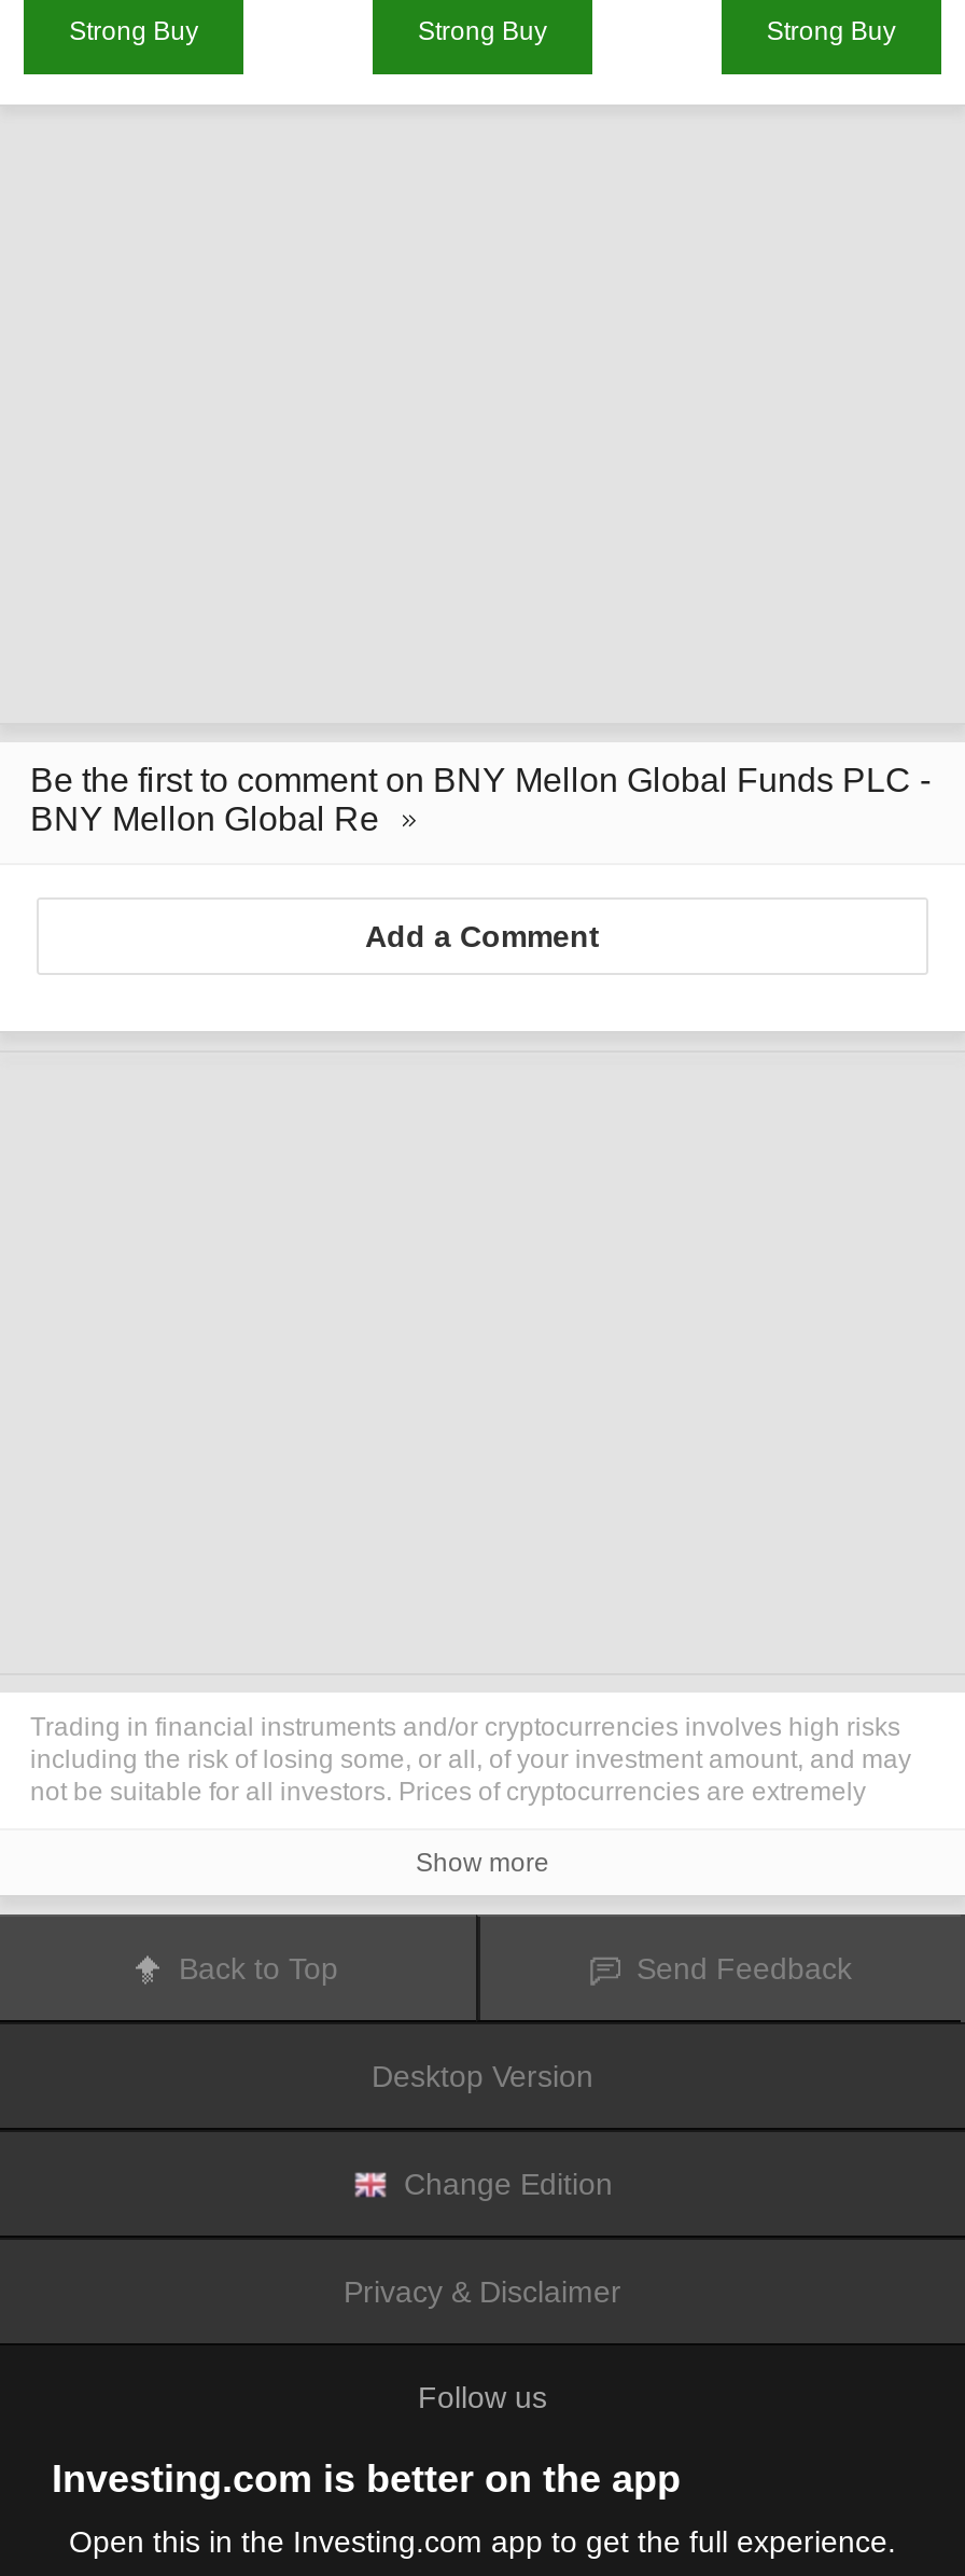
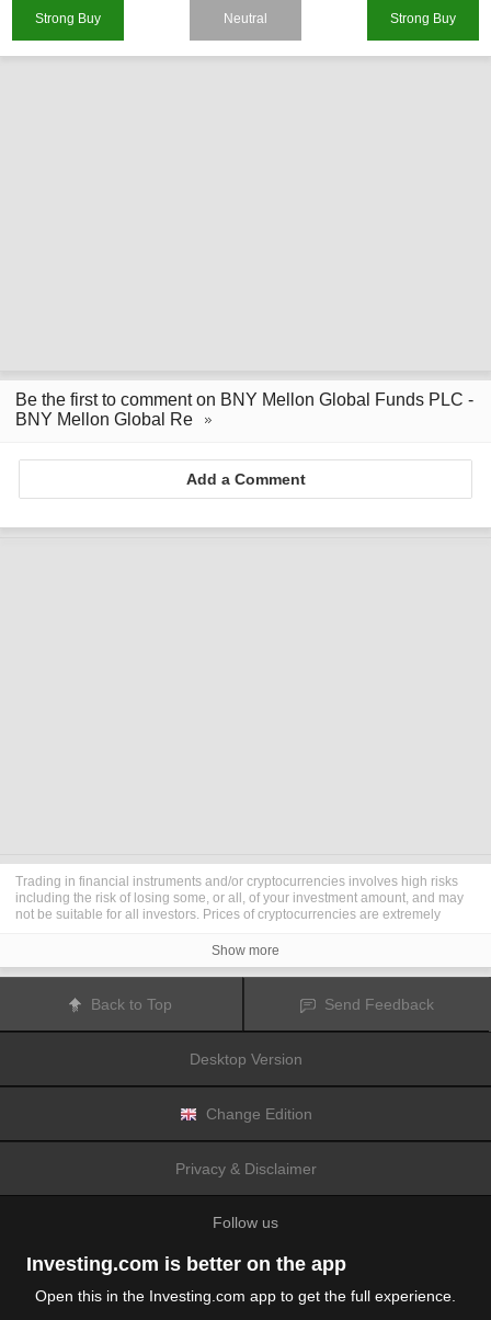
[418,16,547,47] Strong Buy -> [224,11,267,26] Neutral

